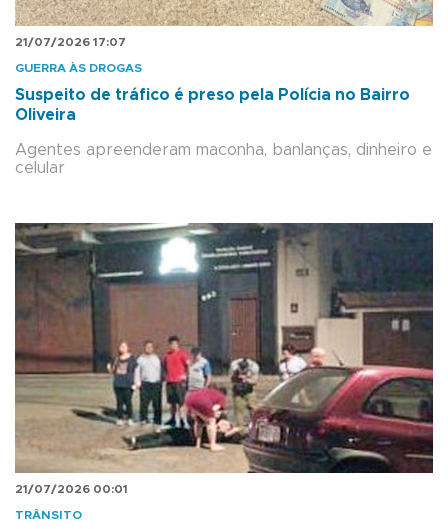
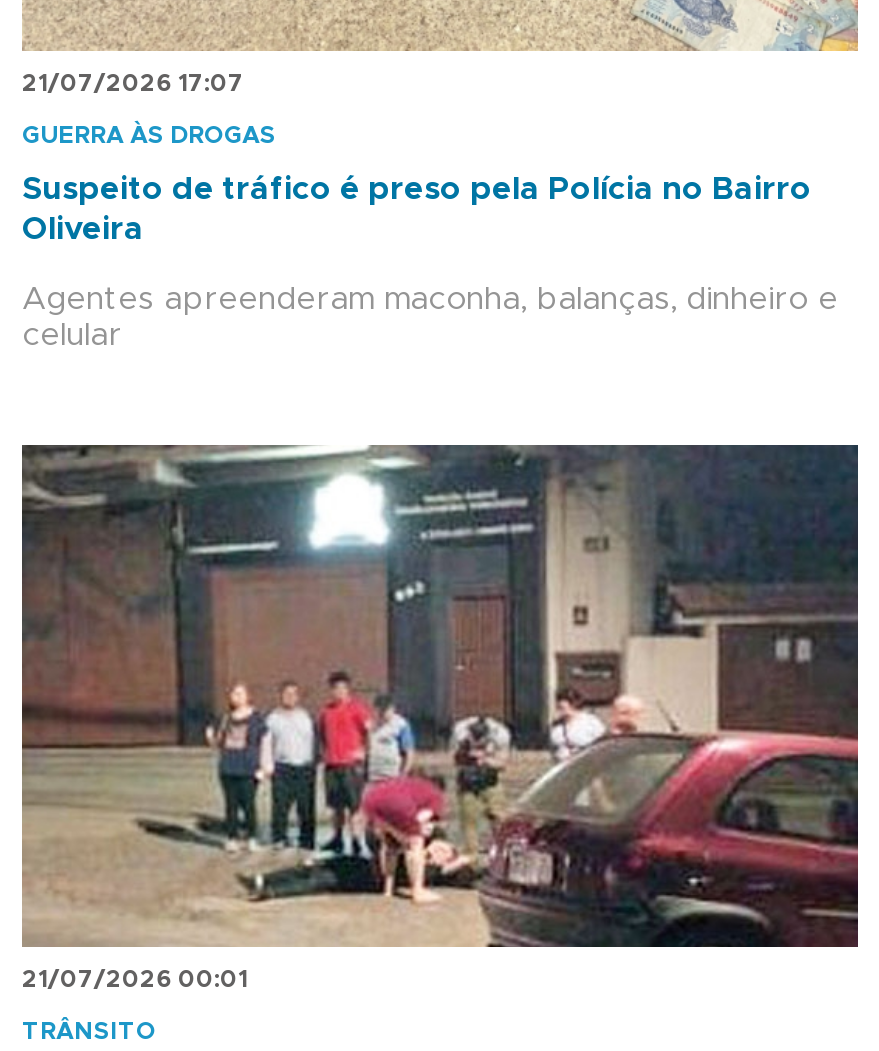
[15,141,432,157] Agentes apreenderam maconha, banlanças, dinheiro e -> [22,283,838,315] Agentes apreenderam maconha, balanças, dinheiro e

